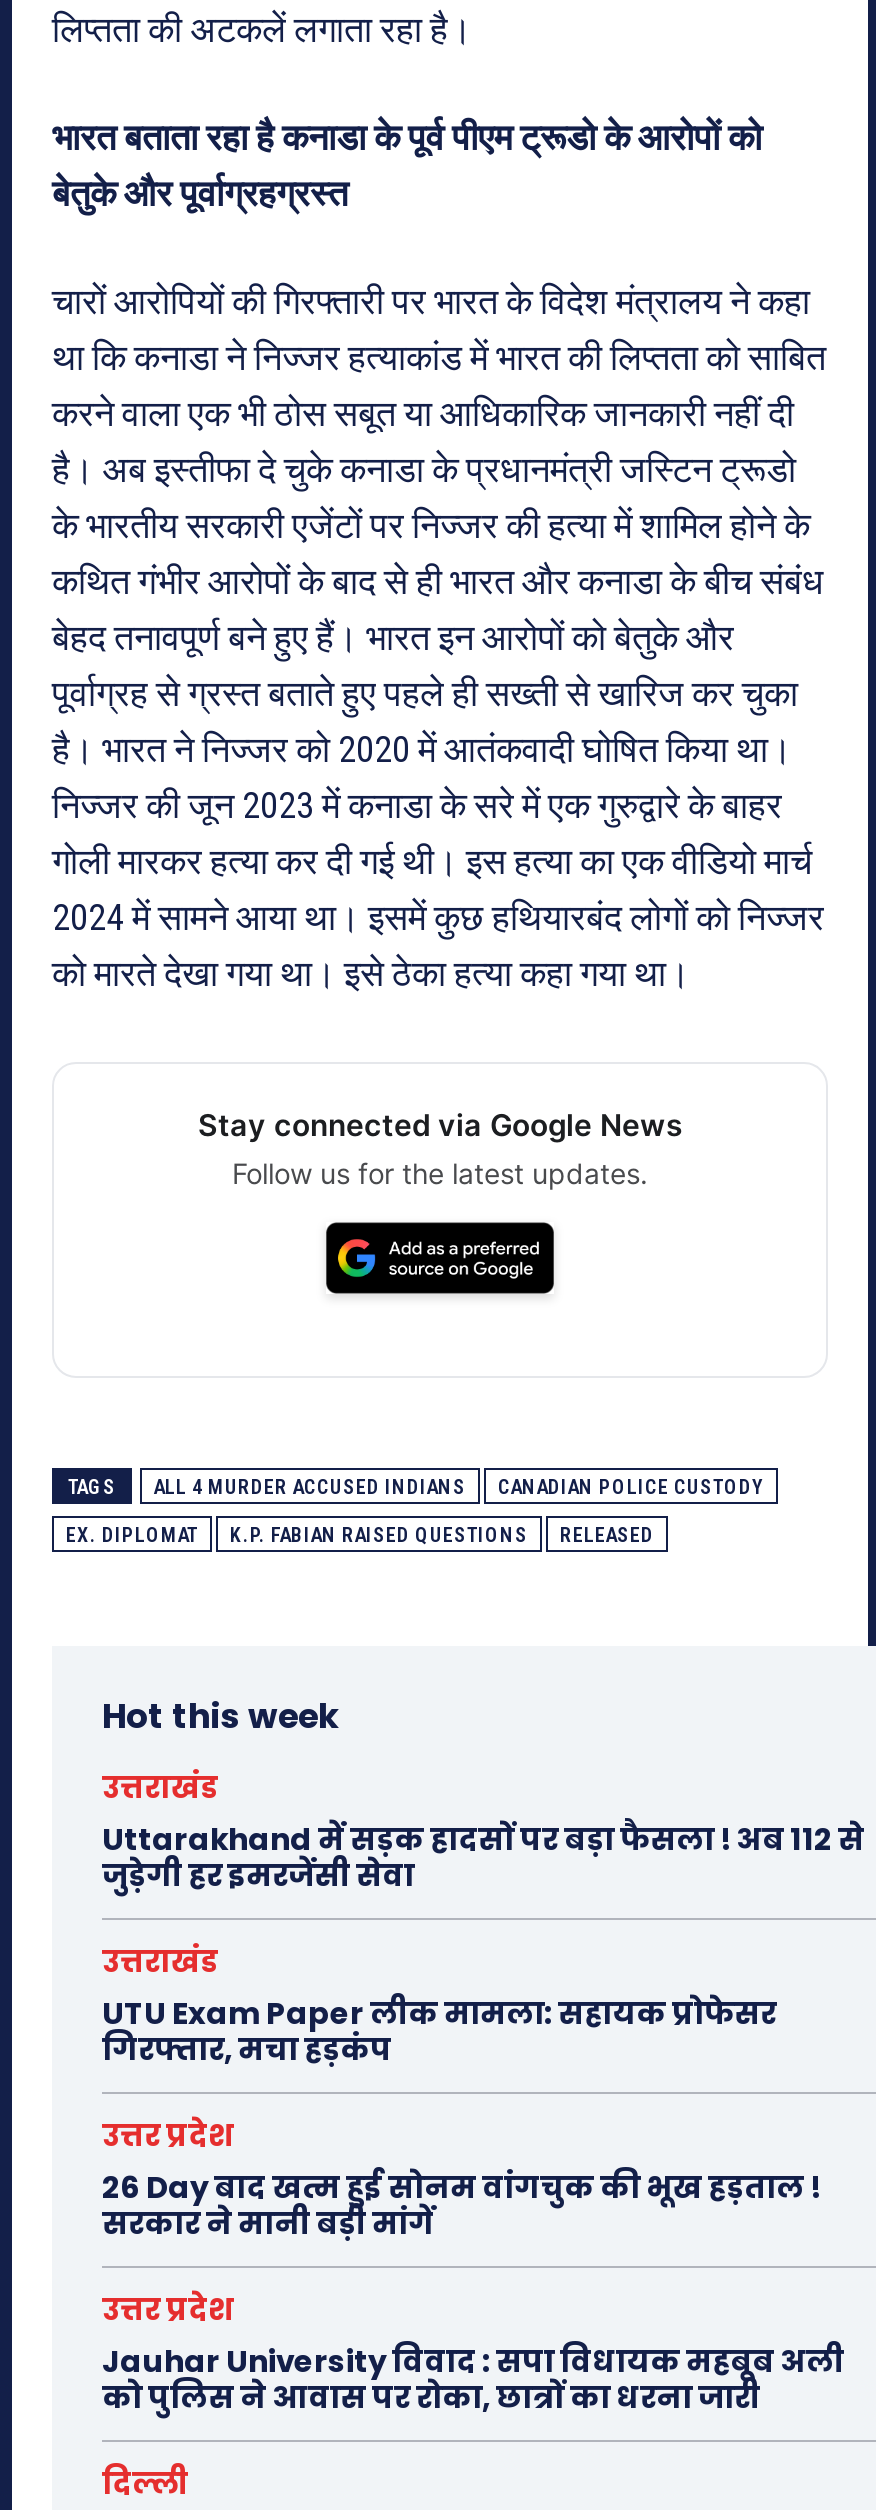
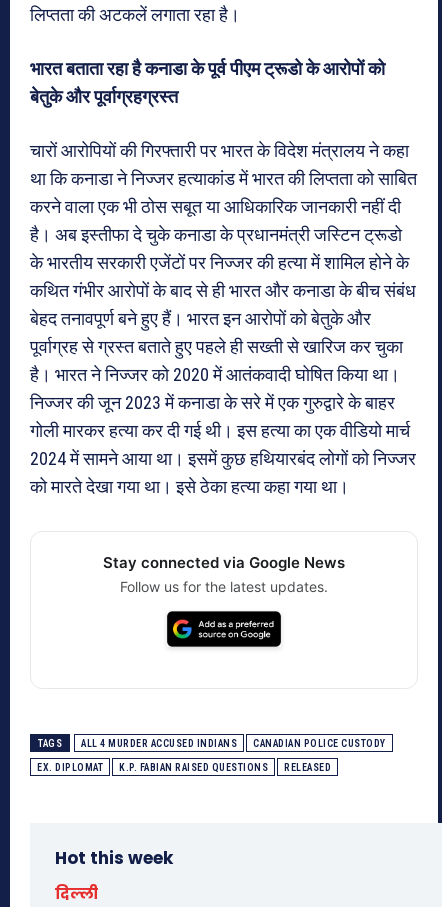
[102,1767,864,2419] उत्तराखंड | Uttarakhand में सड़क हादसों पर बड़ा फैसला ! अब 112 से | जुड़ेगी हर इमरजेंसी सेवा | उत्तराखंड | UTU Exam Paper लीक मामला: सहायक प्रोफेसर | गिरफ्तार, मचा हड़कंप | उत्तर प्रदेश | 26 Day बाद खत्म हुई सोनम वांगचुक की भूख हड़ताल ! | सरकार ने मानी बड़ी मांगें | उत्तर प्रदेश | Jauhar University विवाद : सपा विधायक महबूब अली | को पुलिस ने आवास पर रोका, छात्रों का धरना जारी -> none

